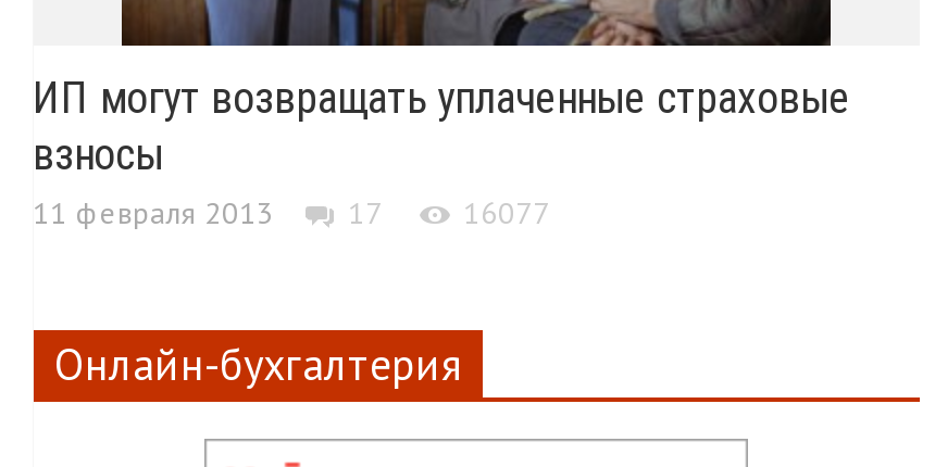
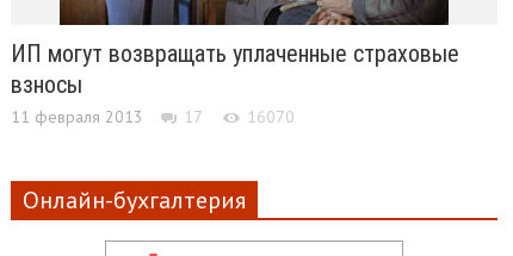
[463,193,550,232] 16077 -> [247,106,295,127] 16070

